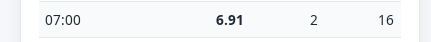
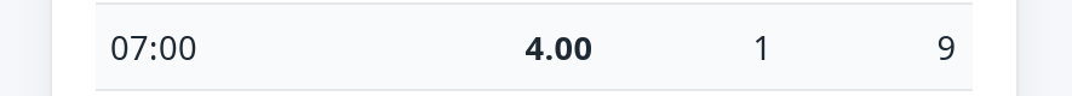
[216,10,244,29] 6.91 -> [525,24,593,69] 4.00
[310,10,318,29] 2 -> [753,24,772,69] 1
[378,10,394,29] 16 -> [937,24,956,69] 9

